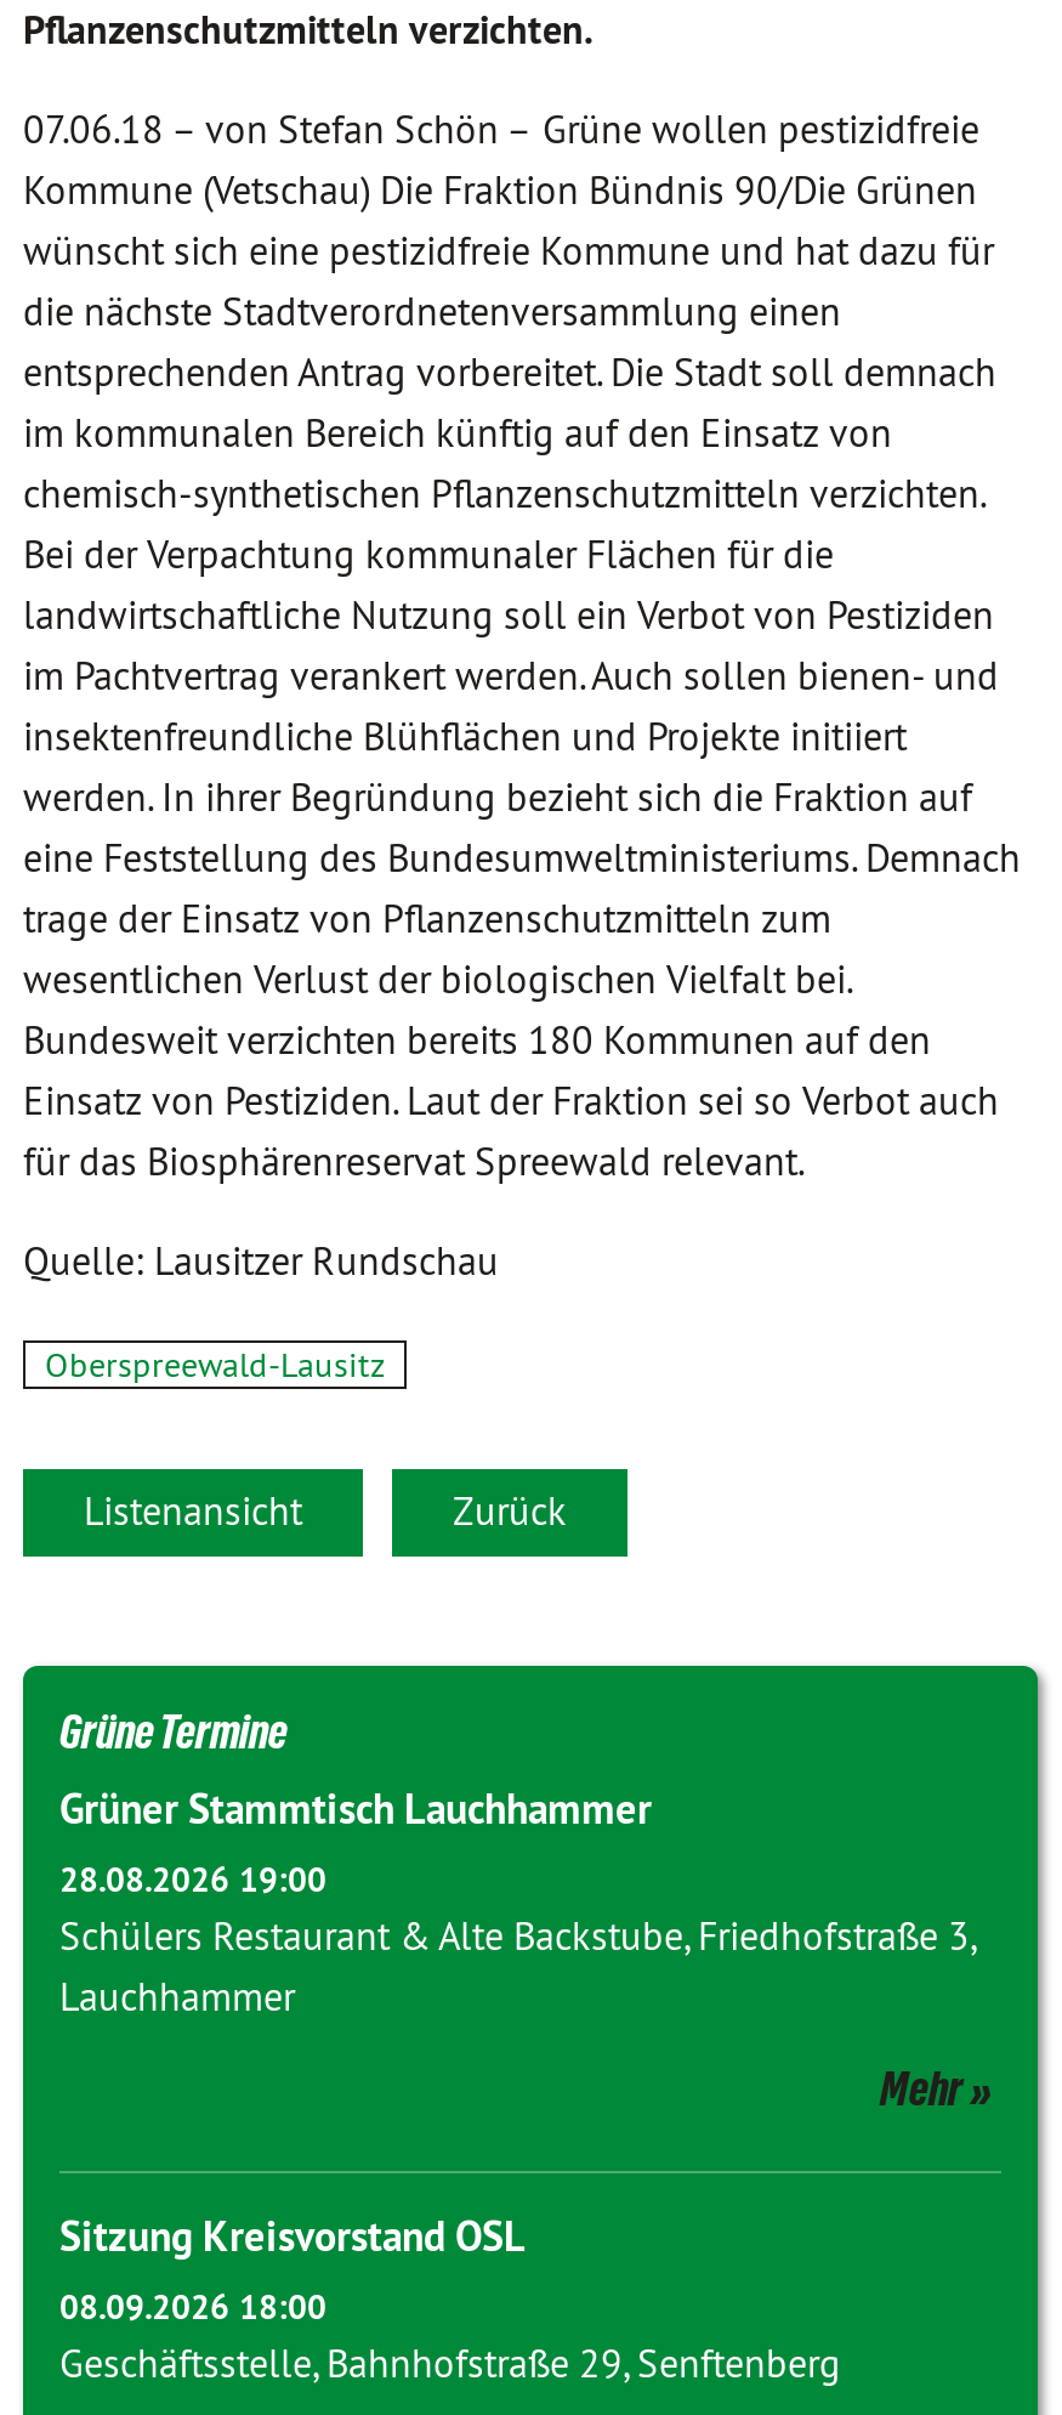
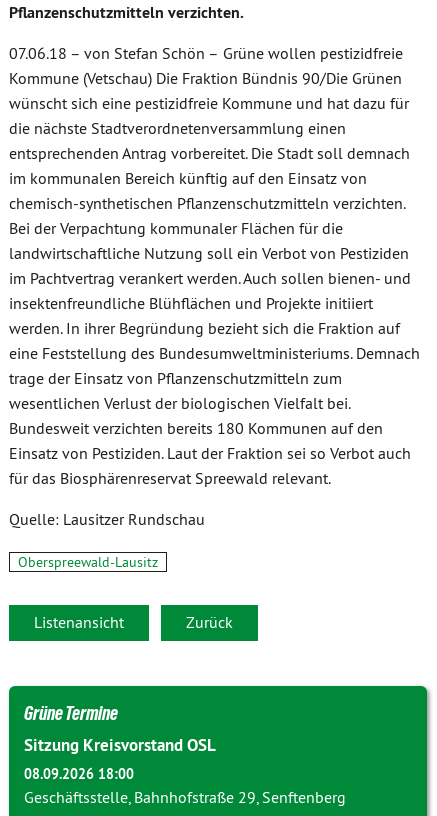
[59,1782,975,2115] Grüner Stammtisch Lauchhammer | 28.08.2026 19:00 | Schülers Restaurant & Alte Backstube, Friedhofstraße 3, | Lauchhammer | Mehr -> none

